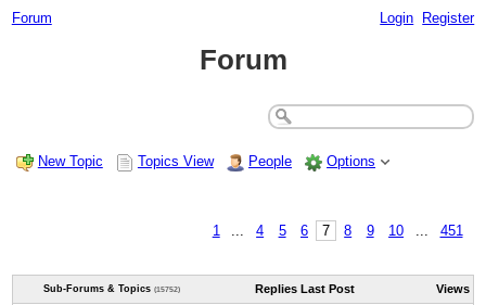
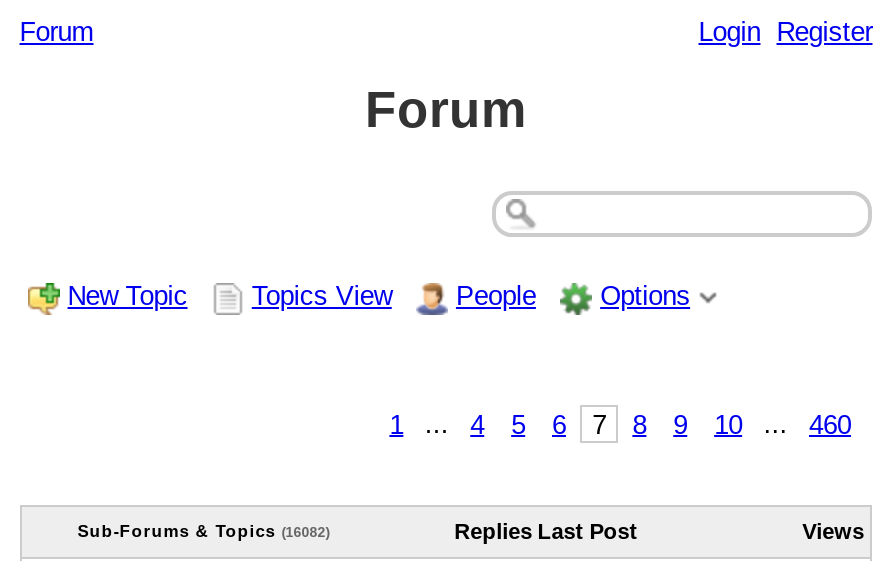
[212,222,463,239] 1 ... 4 5 6 7 8 9 10 ... 451 -> [389,409,851,439] 1 ... 4 5 6 7 8 9 10 ... 460
[43,284,180,295] Sub-Forums & Topics (15752) -> [78,522,330,542] Sub-Forums & Topics (16082)

